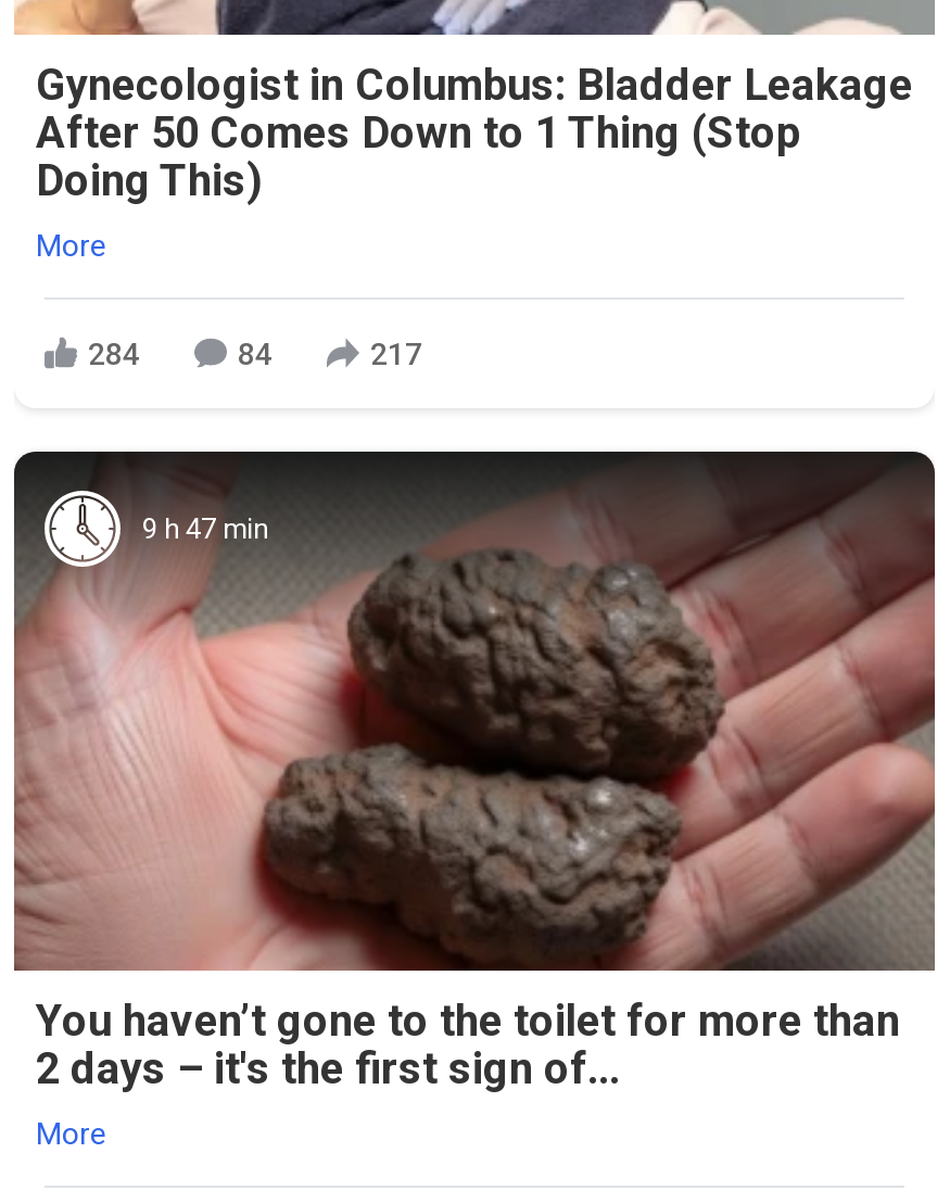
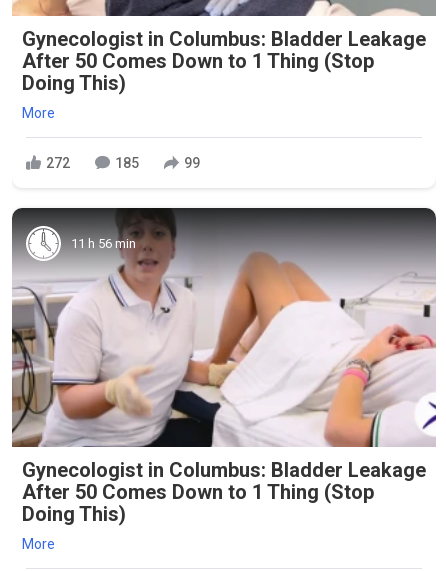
[88,335,422,370] 284 | 84 | 217 -> [46,154,200,170] 272 | 185 | 99
[14,463,937,929] [image] | 9 h 47 min -> [11,212,436,448] [image] | 11 h 56 min
[36,993,900,1093] You haven’t gone to the toilet for more than | 2 days – it's the first sign of... -> [22,457,426,525] Gynecologist in Columbus: Bladder Leakage | After 50 Comes Down to 1 Thing (Stop | Doing This)

